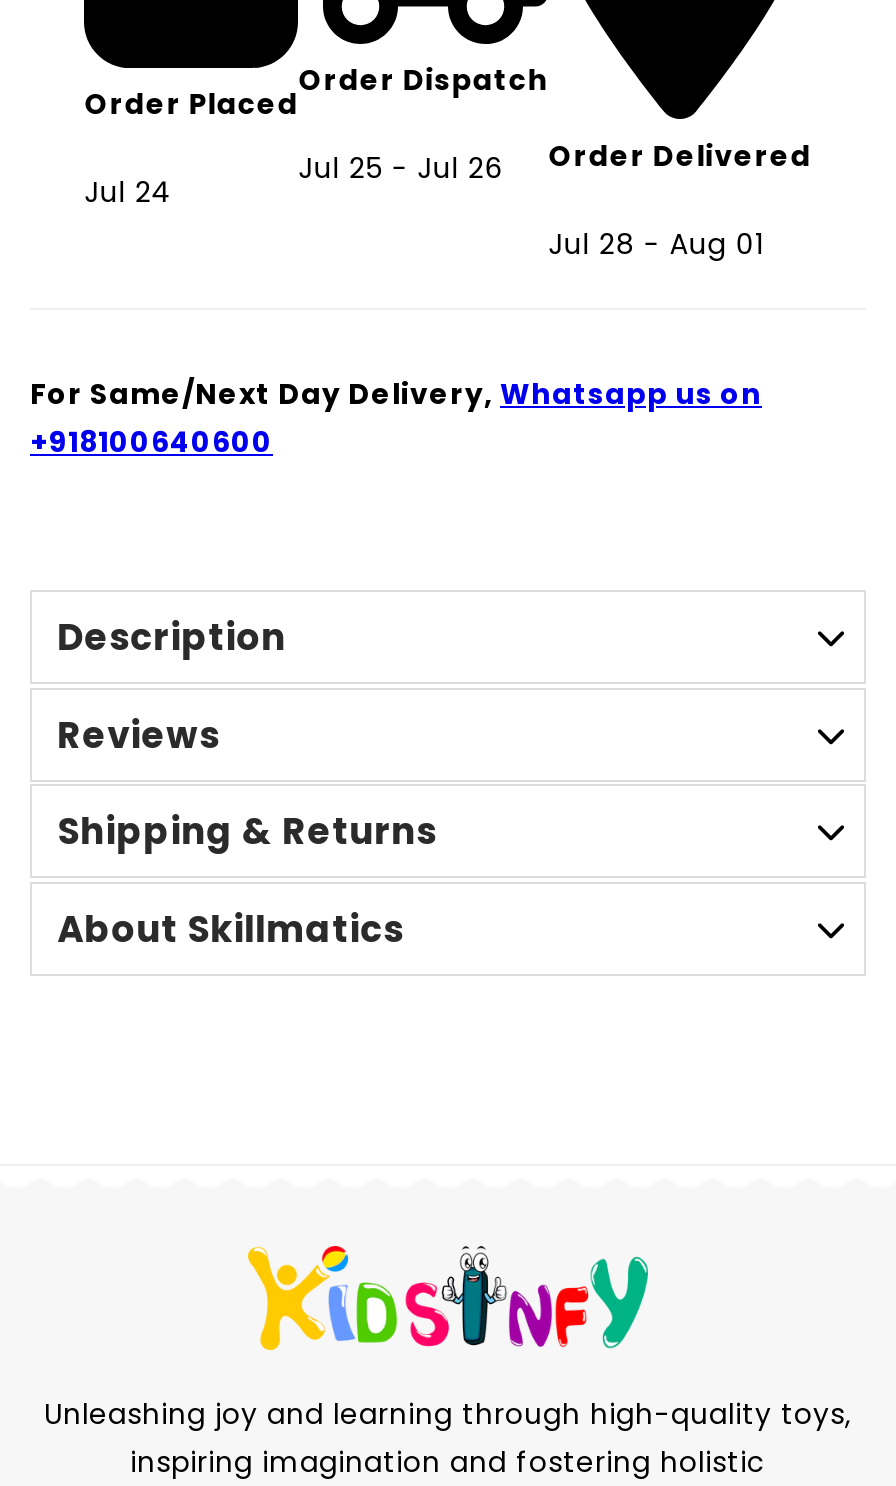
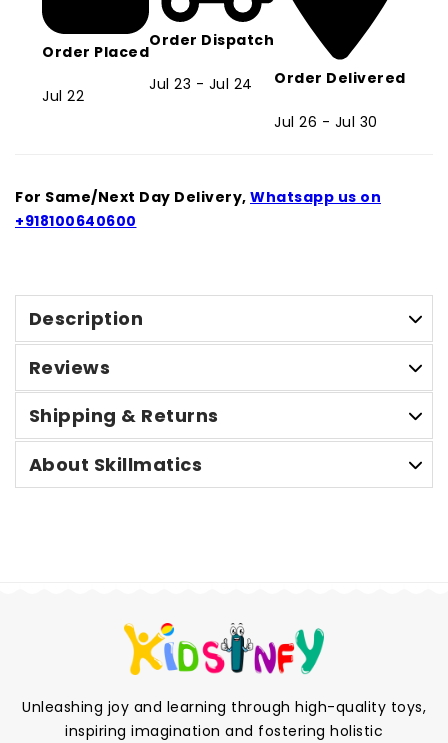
[298,136,812,189] Jul 25 - Jul 26 Order Delivered -> [149,68,406,94] Jul 23 - Jul 24 Order Delivered
[84,171,172,211] Jul 24 -> [42,86,84,106] Jul 22
[548,224,764,264] Jul 28 - Aug 01 -> [274,112,378,132] Jul 26 - Jul 30

